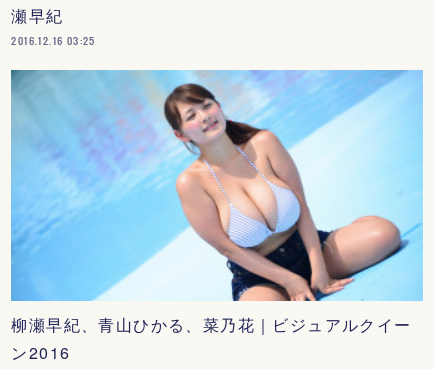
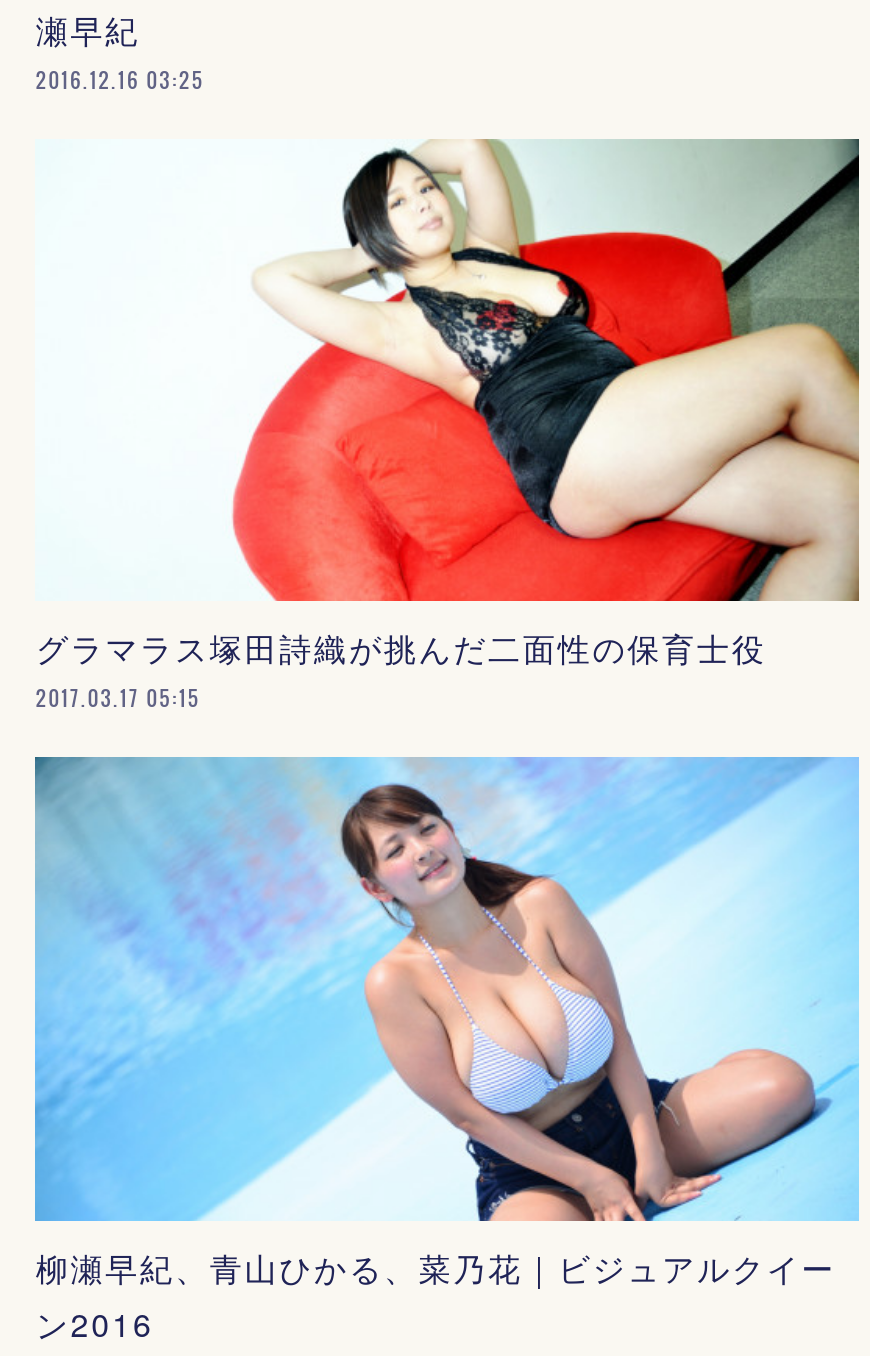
none -> [36,136,861,714] [image] | グラマラス塚田詩織が挑んだ二面性の保育士役 | 2017.03.17 05:15

